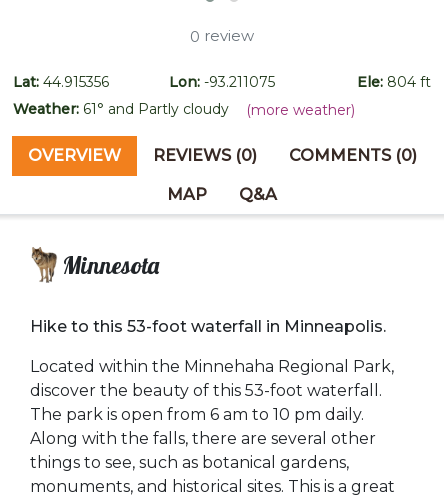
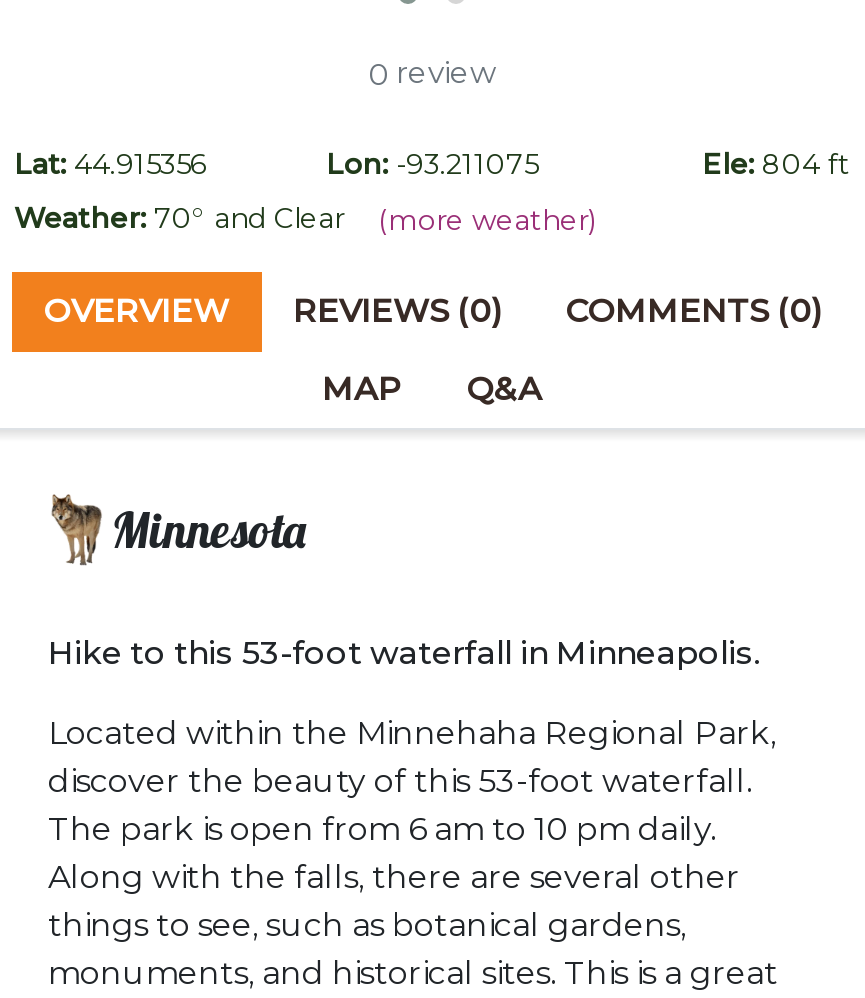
[13,100,229,118] Weather: 61° and Partly cloudy -> [14,201,352,237] Weather: 70° and Clear

